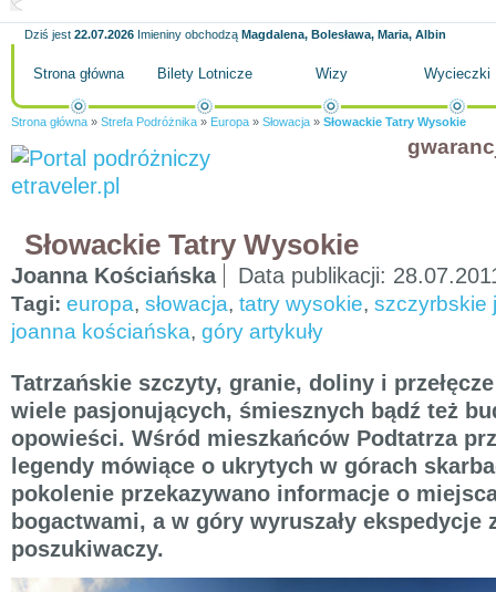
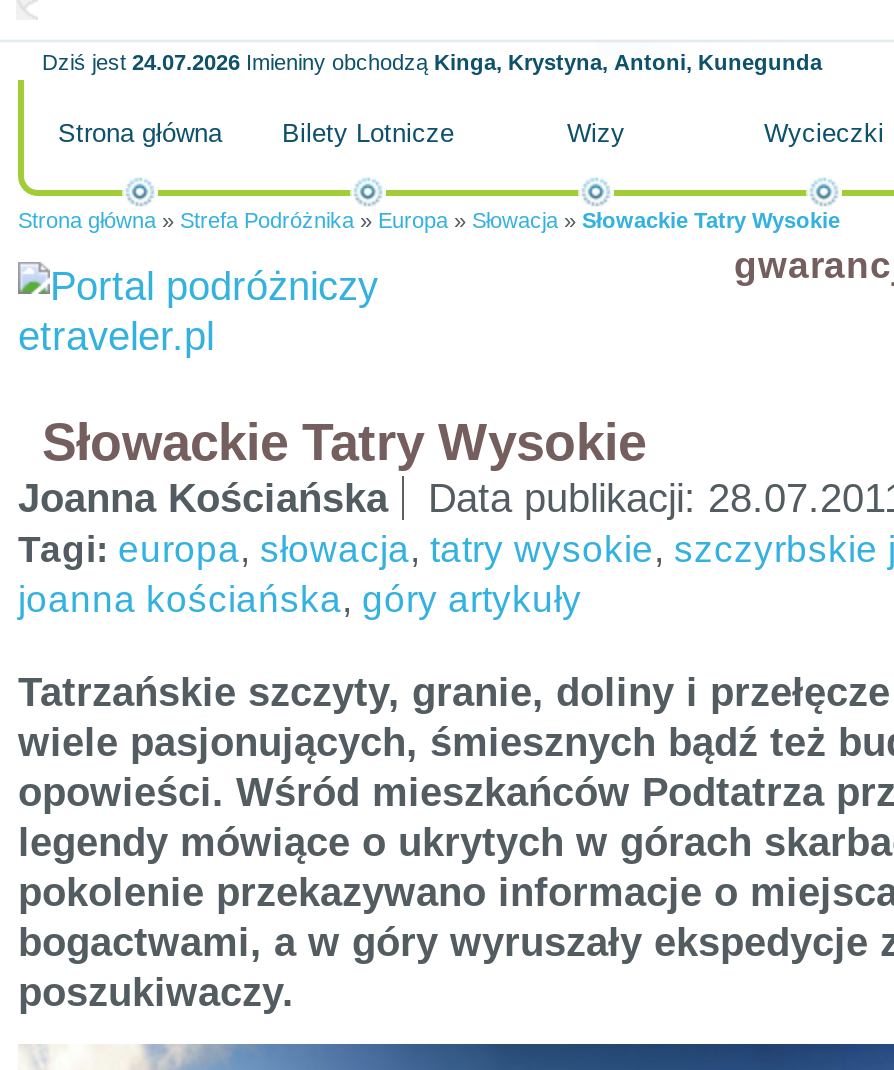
[24,28,446,41] Dziś jest 22.07.2026 Imieniny obchodzą Magdalena, Bolesława, Maria, Albin -> [42,50,822,74] Dziś jest 24.07.2026 Imieniny obchodzą Kinga, Krystyna, Antoni, Kunegunda

